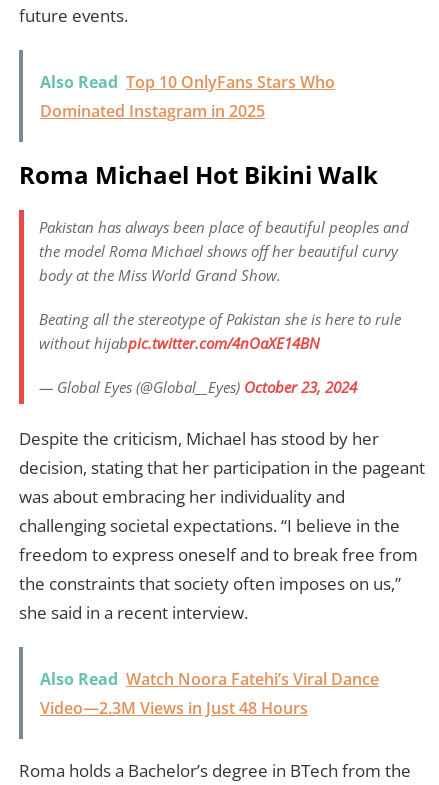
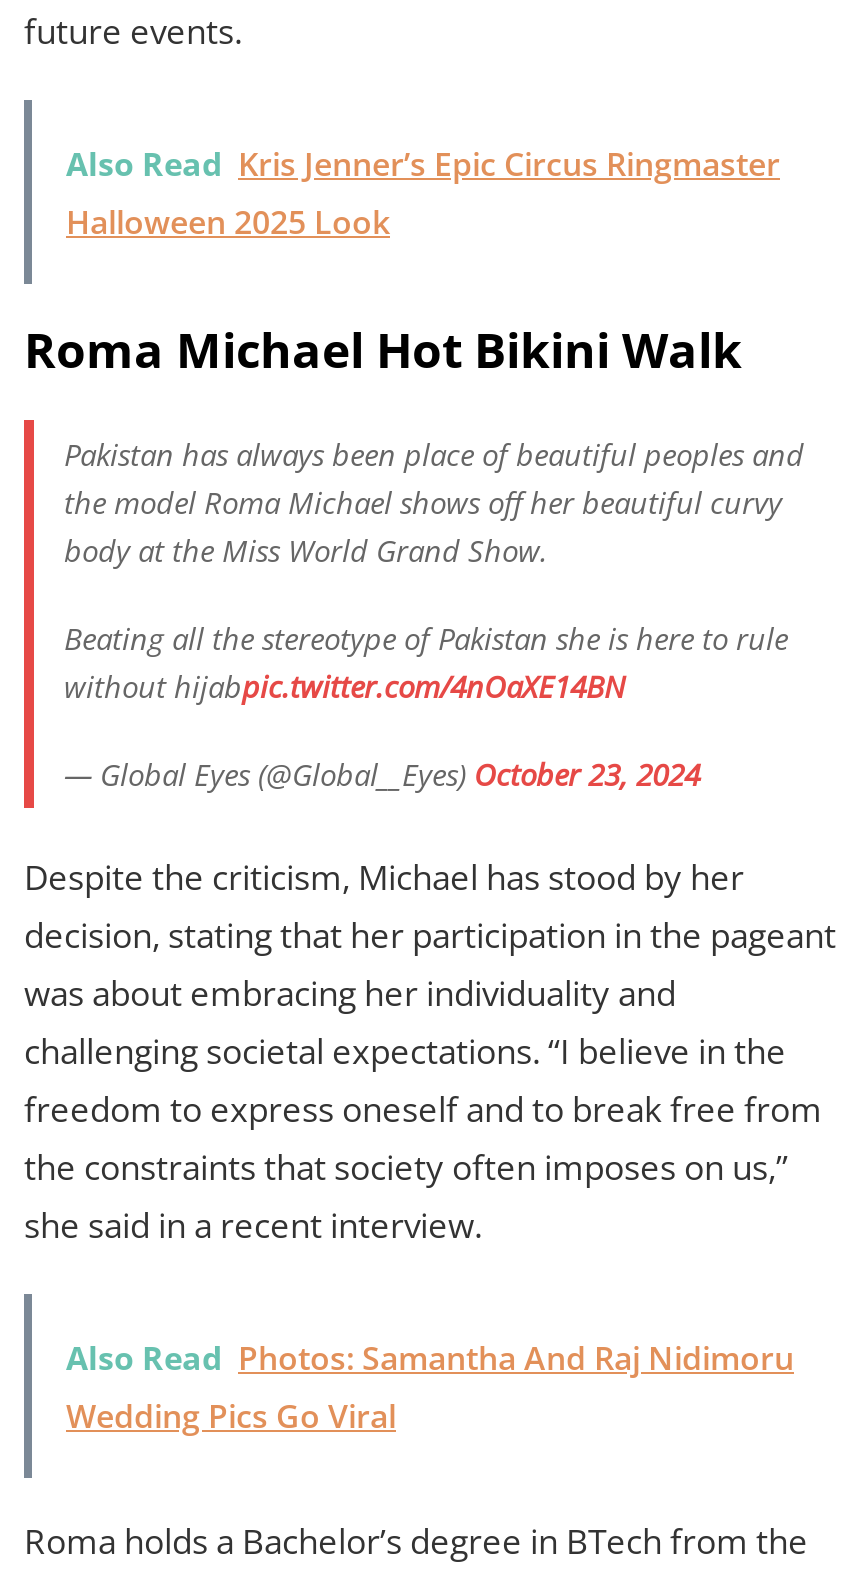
[40,71,335,122] Also Read Top 10 OnlyFans Stars Who | Dominated Instagram in 2025 -> [66,142,780,244] Also Read Kris Jenner’s Epic Circus Ringmaster | Halloween 2025 Look
[40,668,379,719] Also Read Watch Noora Fatehi’s Viral Dance | Video—2.3M Views in Just 48 Hours -> [66,1336,794,1438] Also Read Photos: Samantha And Raj Nidimoru | Wedding Pics Go Viral

